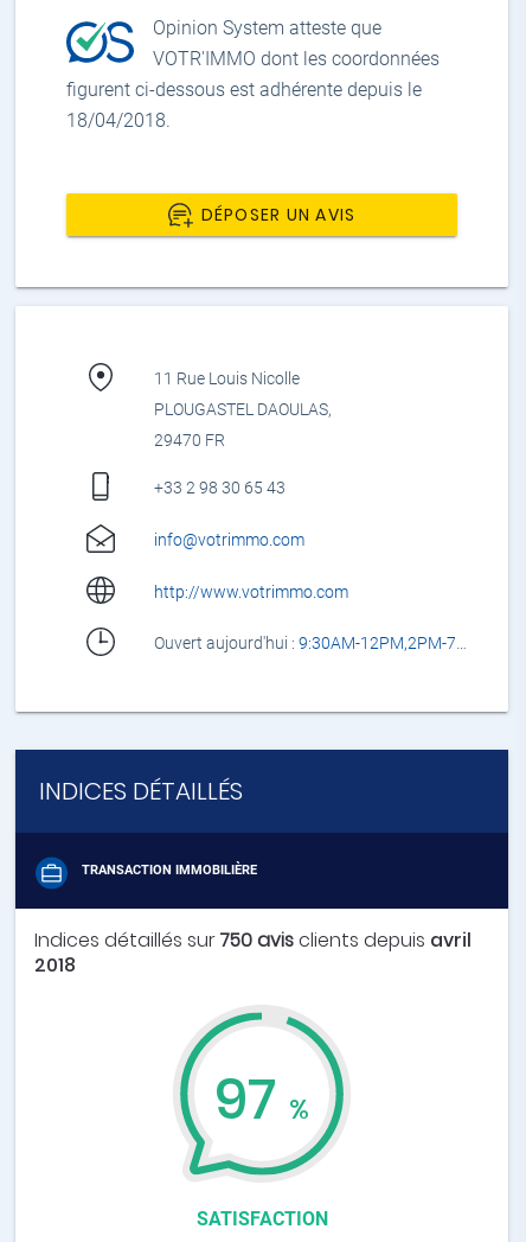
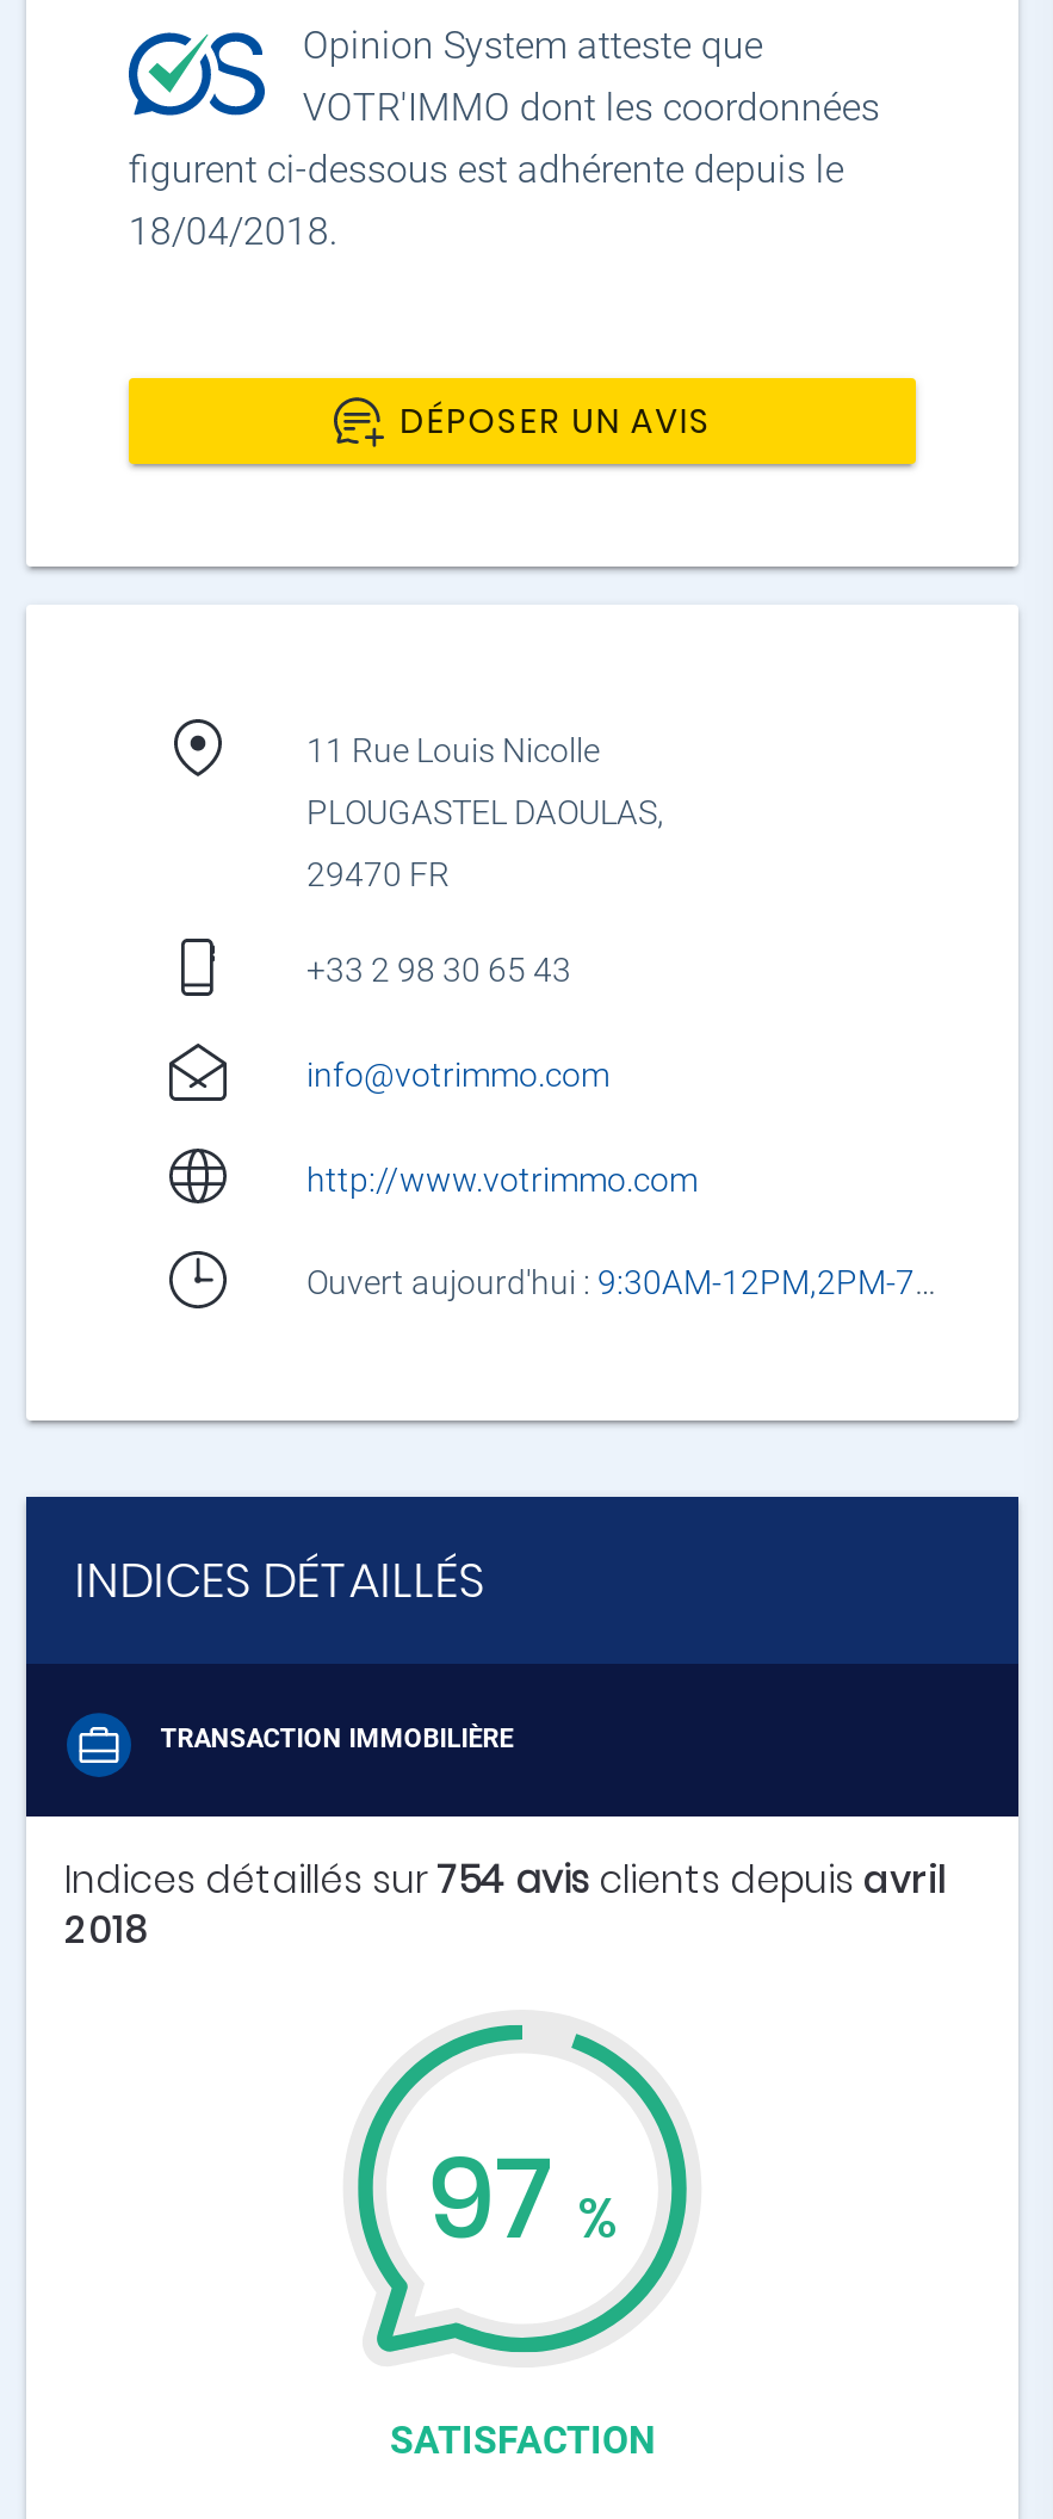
[34,926,472,953] Indices détaillés sur 750 avis clients depuis avril -> [64,1852,947,1906] Indices détaillés sur 754 avis clients depuis avril

